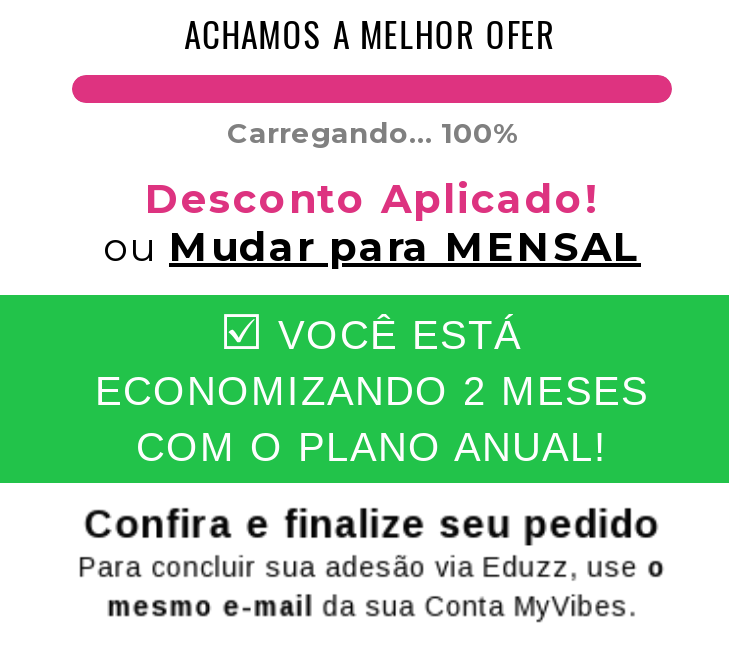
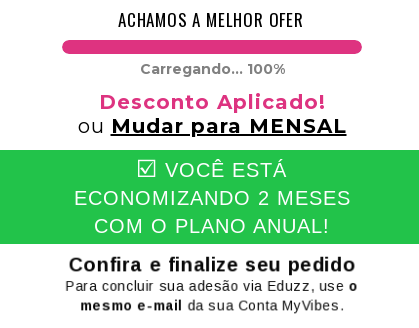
[174,9,566,59] ACHAMOS A MELHOR OFERT -> [118,7,304,32] ACHAMOS A MELHOR OFER

